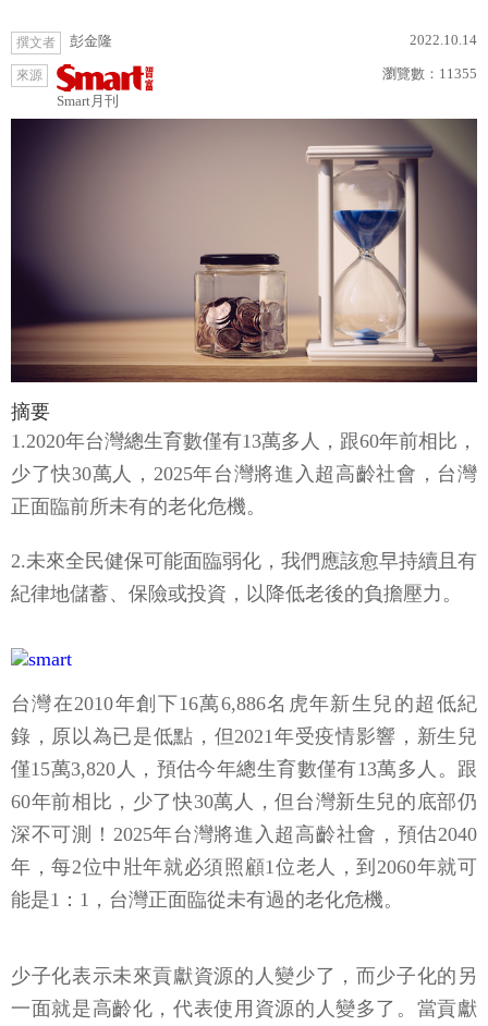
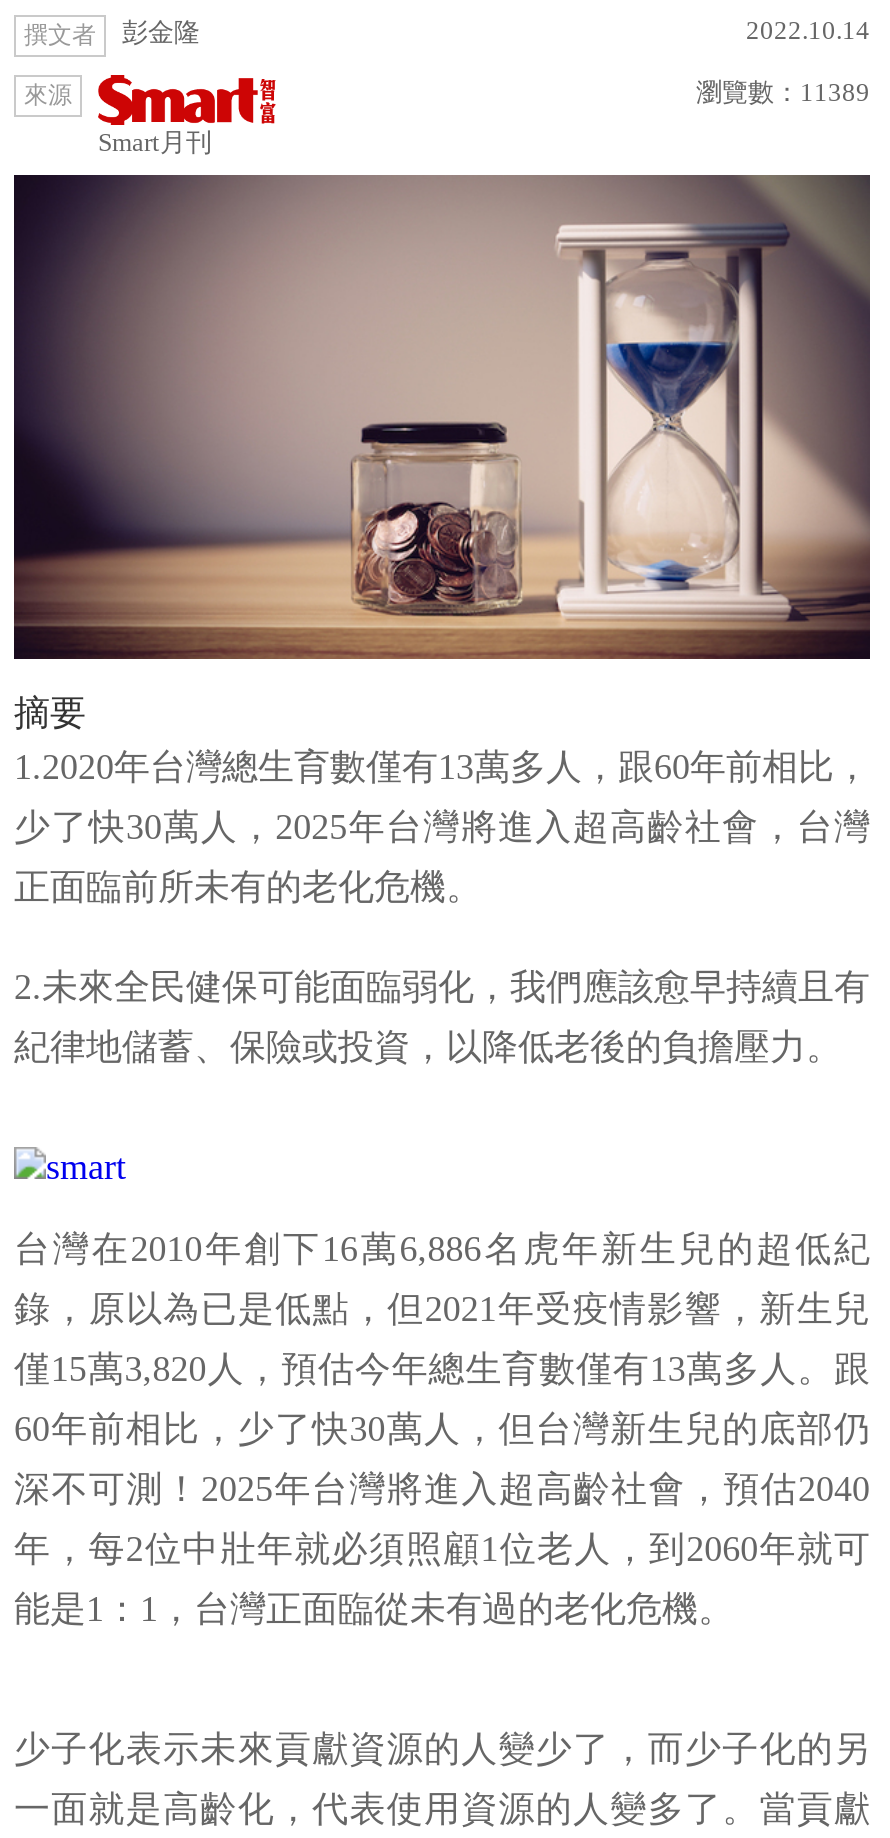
[382,65,477,82] 瀏覽數：11355 -> [696,77,870,107] 瀏覽數：11389

